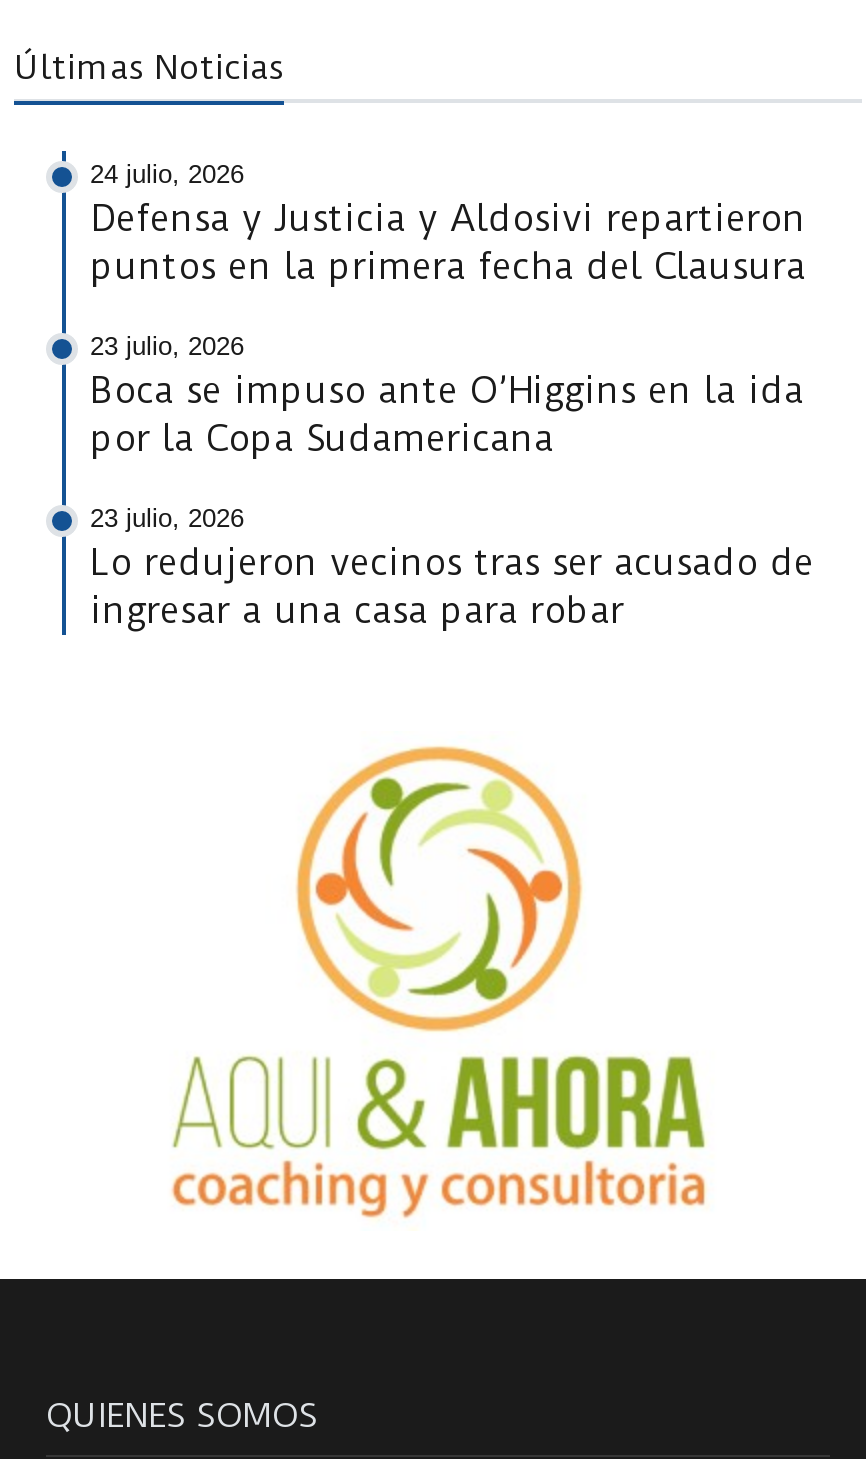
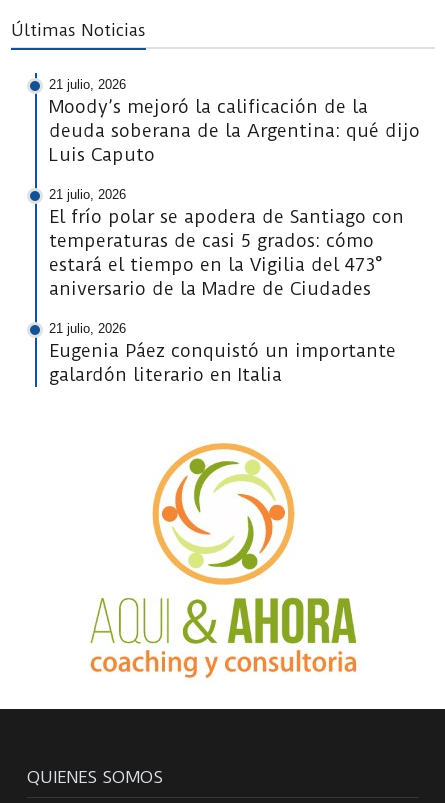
[90,159,806,287] 24 julio, 2026 | Defensa y Justicia y Aldosivi repartieron | puntos en la primera fecha del Clausura -> [49,77,420,165] 21 julio, 2026 | Moody’s mejoró la calificación de la | deuda soberana de la Argentina: qué dijo | Luis Caputo
[90,331,804,459] 23 julio, 2026 | Boca se impuso ante O’Higgins en la ida | por la Copa Sudamericana -> [49,187,404,299] 21 julio, 2026 | El frío polar se apodera de Santiago con | temperaturas de casi 5 grados: cómo | estará el tiempo en la Vigilia del 473° | aniversario de la Madre de Ciudades
[90,503,814,631] 23 julio, 2026 | Lo redujeron vecinos tras ser acusado de | ingresar a una casa para robar -> [49,321,396,385] 21 julio, 2026 | Eugenia Páez conquistó un importante | galardón literario en Italia

